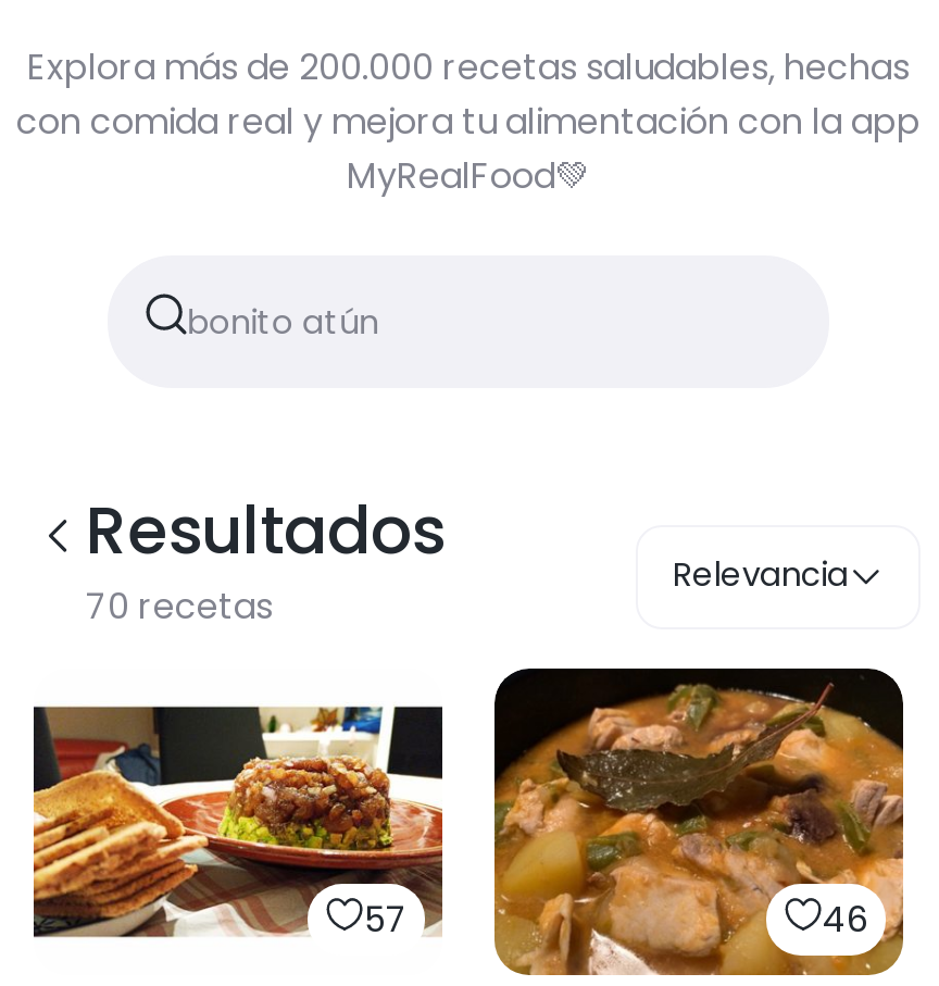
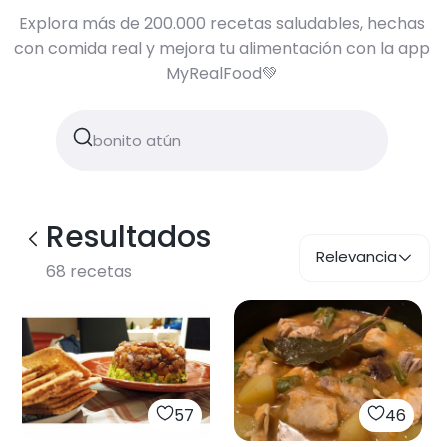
[86,582,273,632] 70 recetas -> [46,260,132,283] 68 recetas

